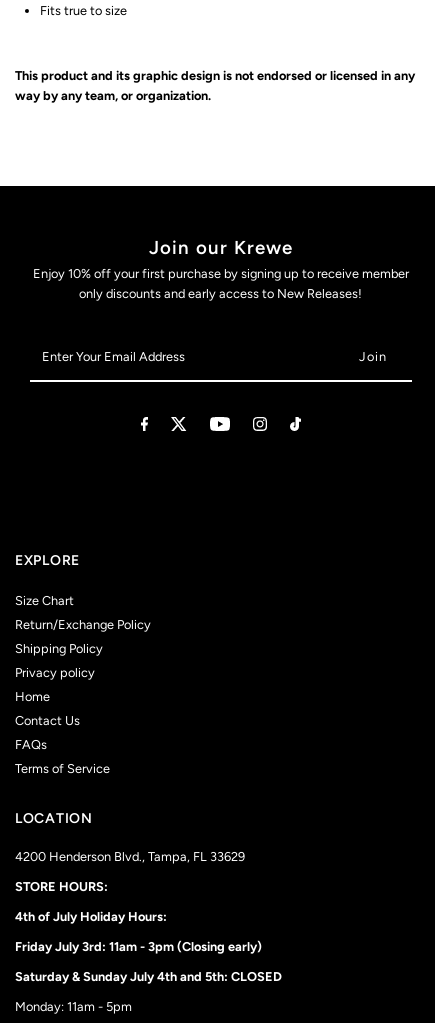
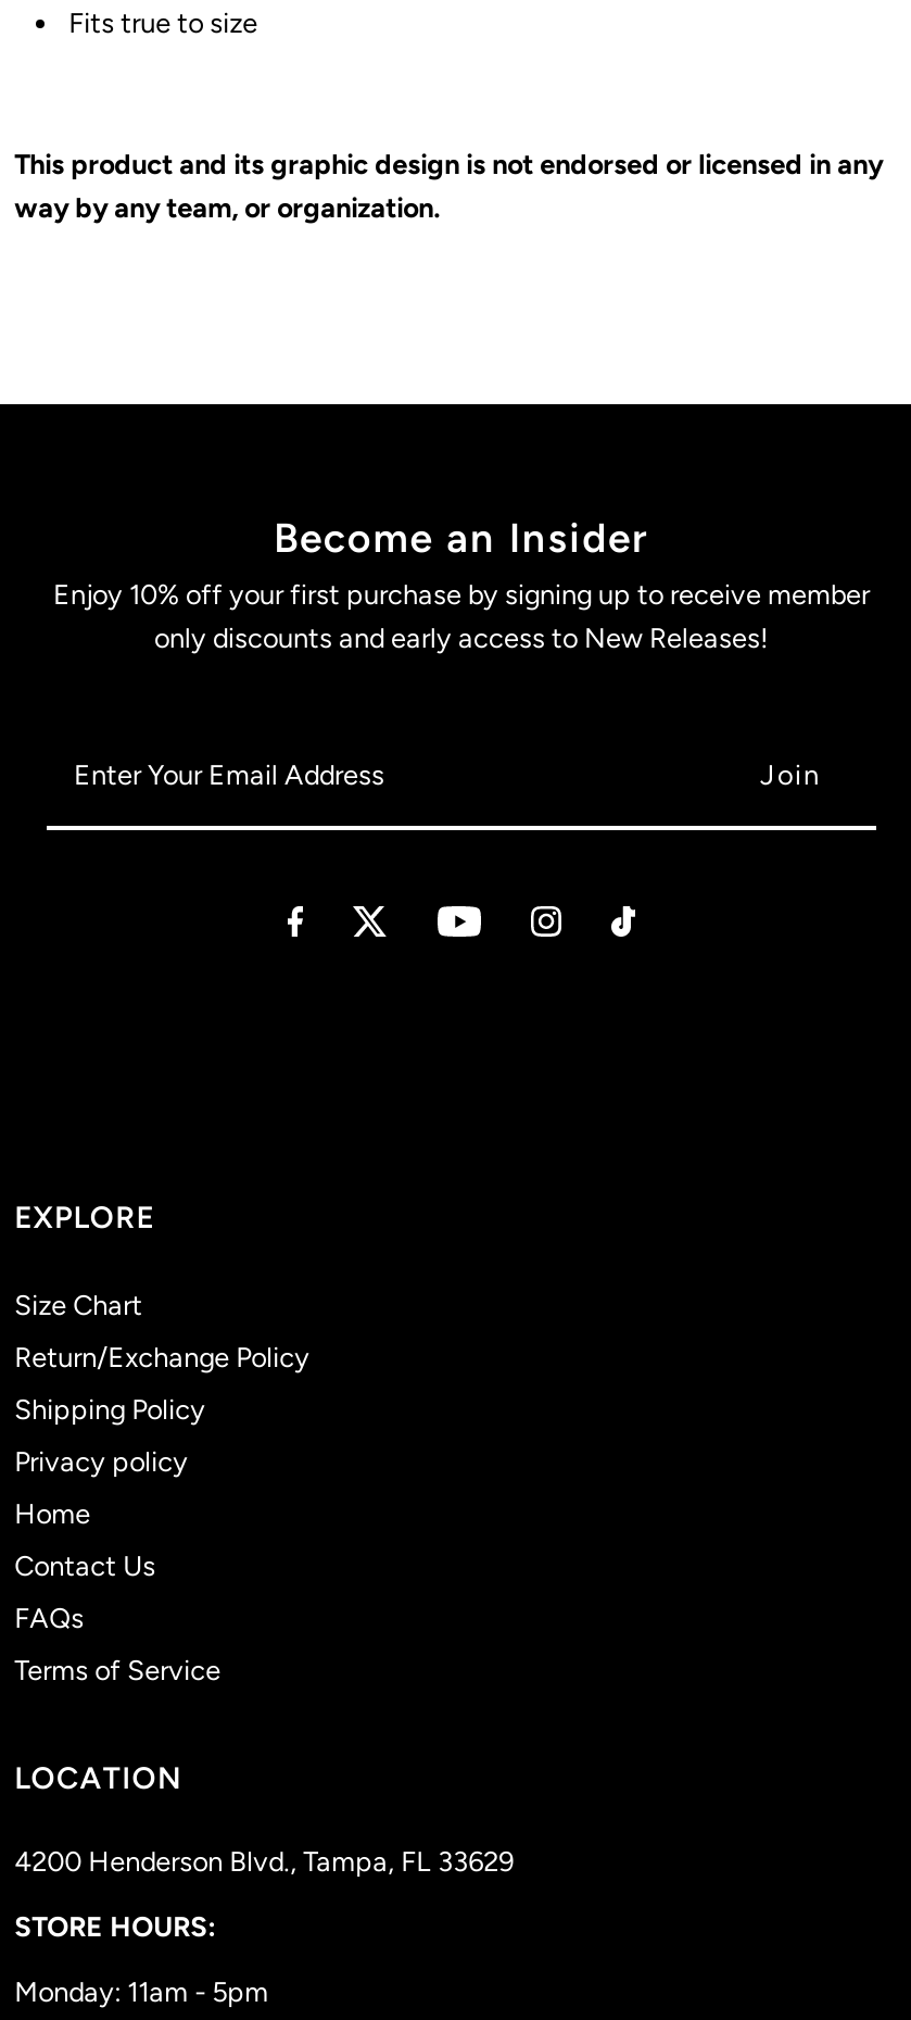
[149,236,292,259] Join our Krewe -> [274,513,649,563] Become an Insider
[15,909,282,984] 4th of July Holiday Hours: | Friday July 3rd: 11am - 3pm (Closing early) | Saturday & Sunday July 4th and 5th: CLOSED -> none

